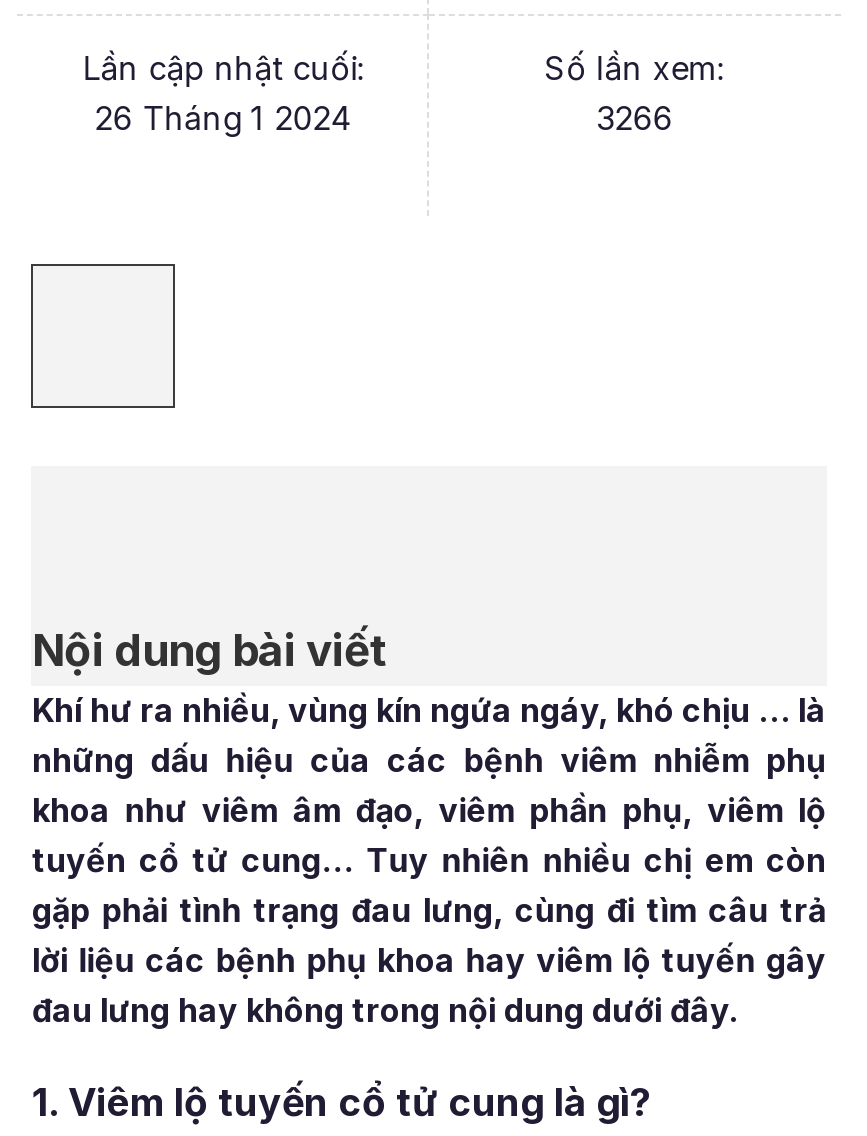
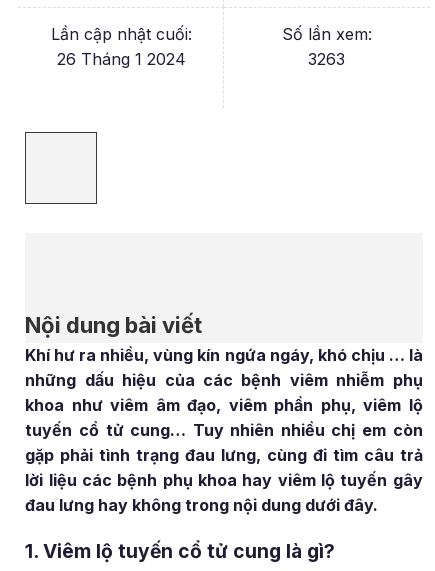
[597,98,673,138] 3266 -> [308,49,345,69] 3263

